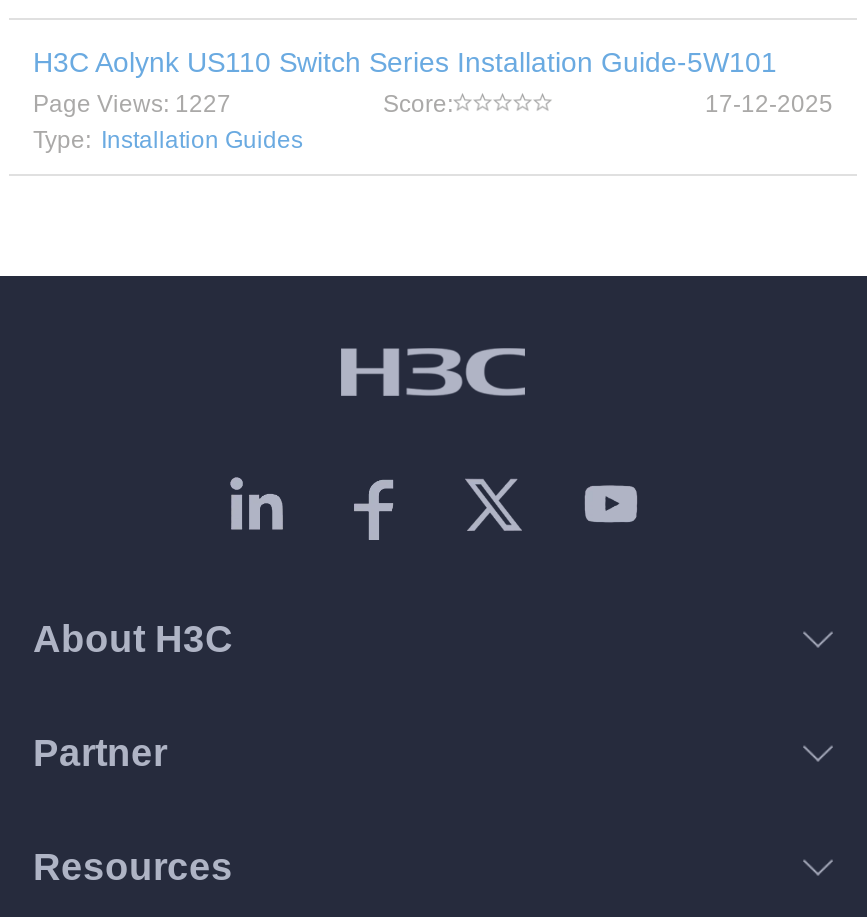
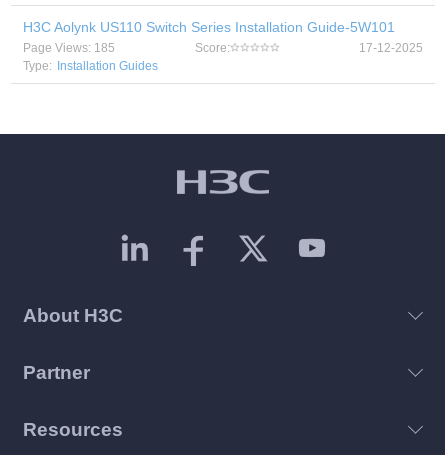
[33,90,231,118] Page Views: 1227 -> [23,41,115,55] Page Views: 185

